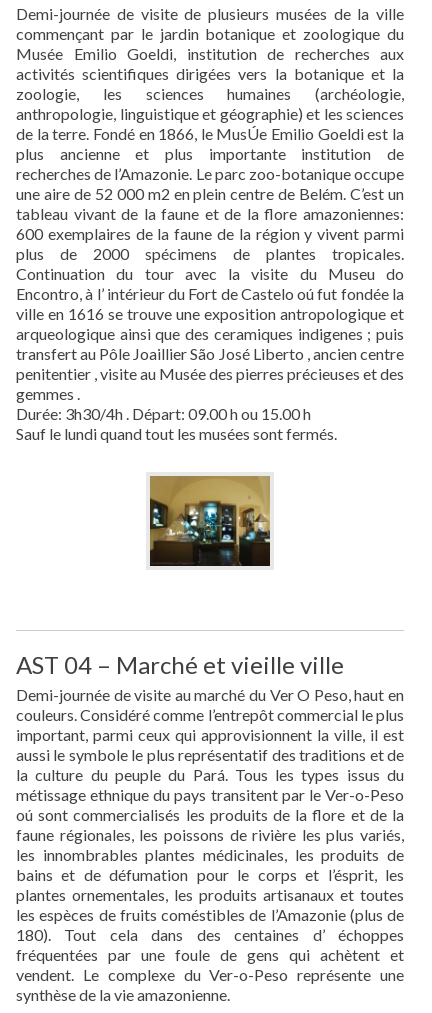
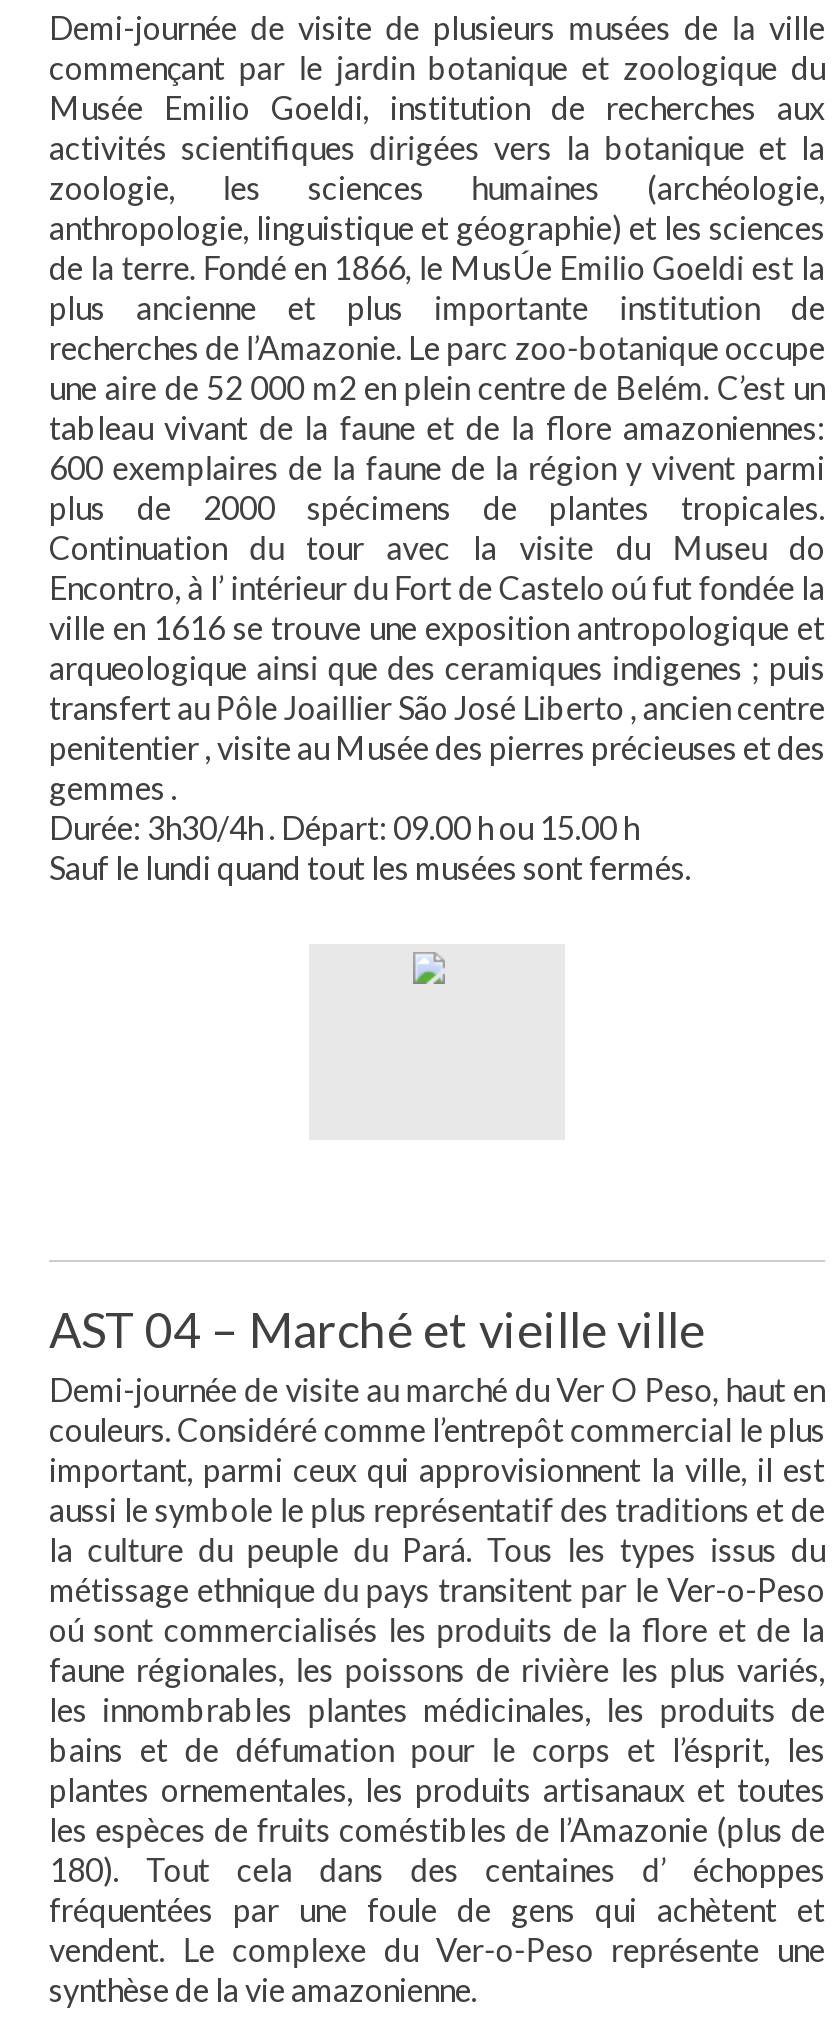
[149,475,271,567] [image] -> none

